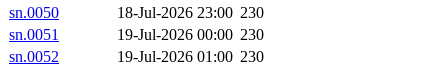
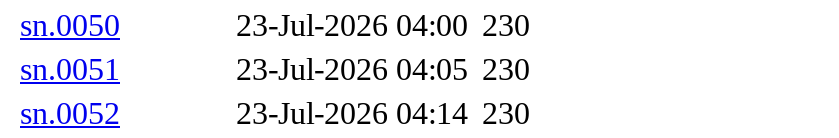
[117,4,264,21] 18-Jul-2026 23:00 230 -> [236,9,530,43] 23-Jul-2026 04:00 230
[117,26,264,43] 19-Jul-2026 00:00 230 -> [236,53,530,87] 23-Jul-2026 04:05 230
[117,48,264,65] 19-Jul-2026 01:00 230 -> [236,97,530,131] 23-Jul-2026 04:14 230

